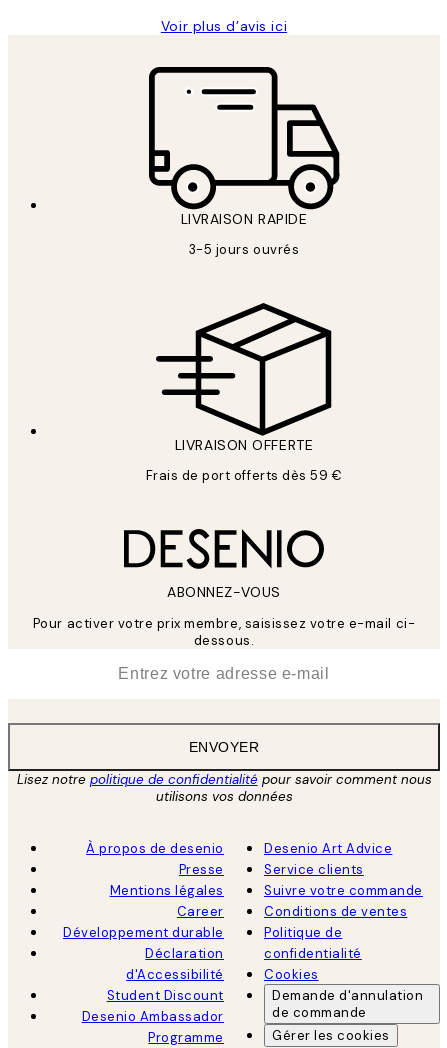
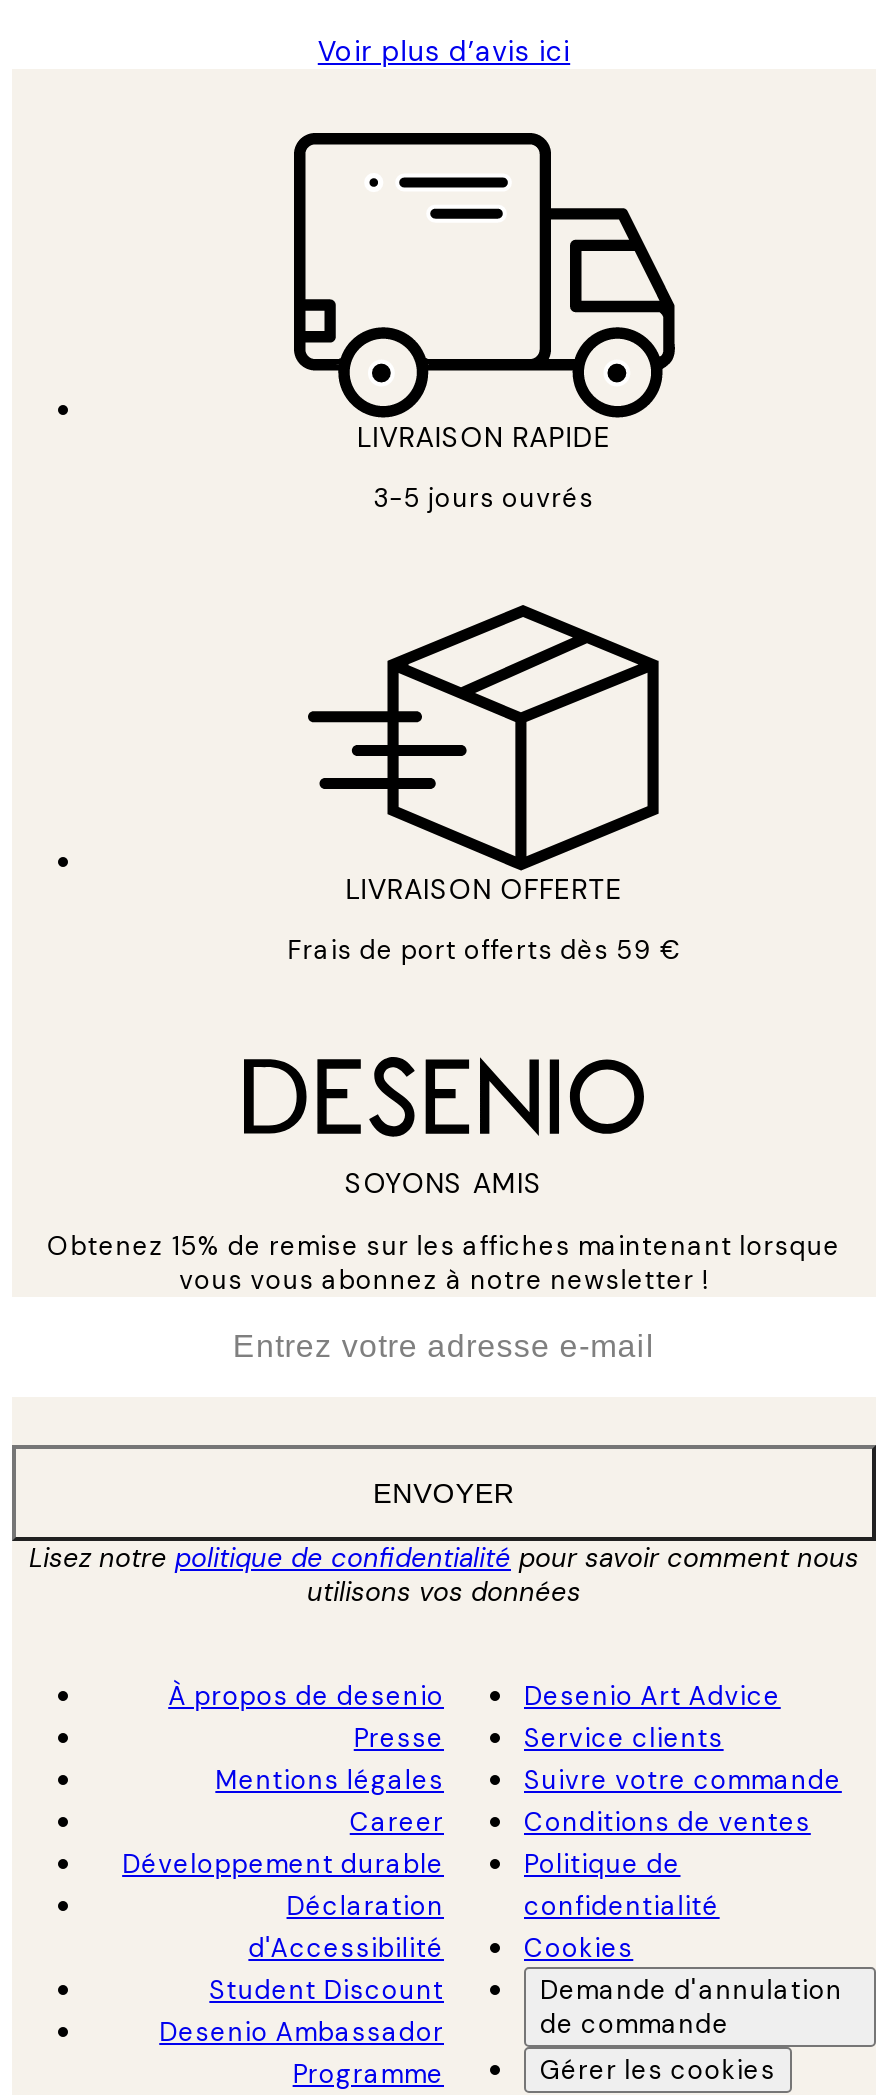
[167,583,281,601] ABONNEZ-VOUS -> [345,1165,543,1201] SOYONS AMIS
[33,615,415,649] Pour activer votre prix membre, saisissez votre e-mail ci- | dessous. -> [47,1229,841,1297] Obtenez 15% de remise sur les affiches maintenant lorsque | vous vous abonnez à notre newsletter !

